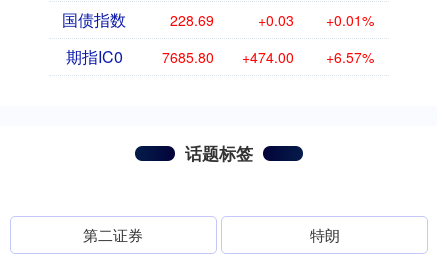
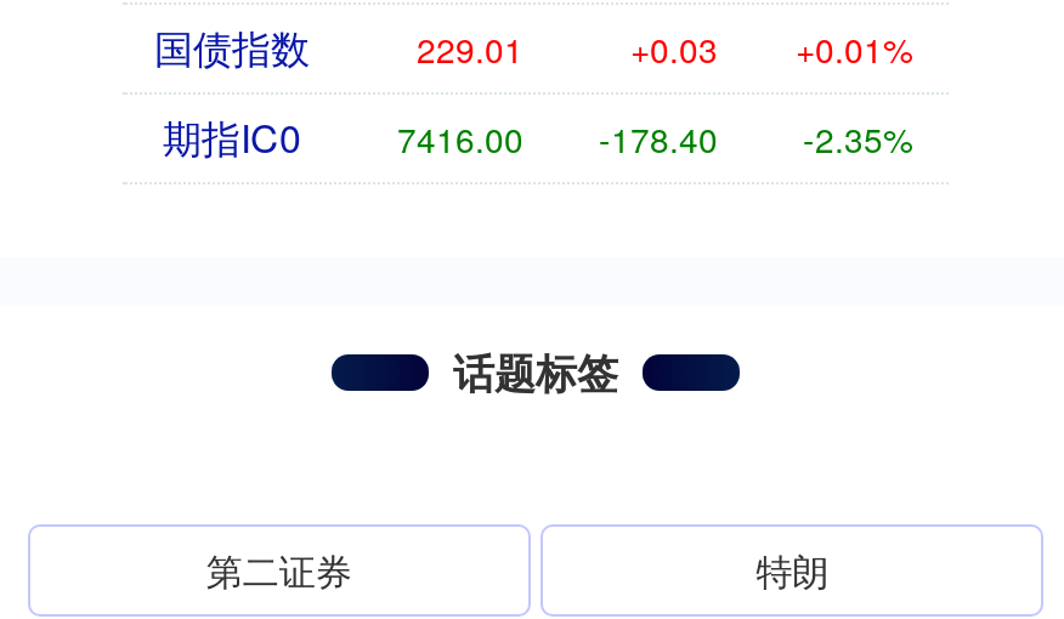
[170,10,214,30] 228.69 -> [417,25,523,74] 229.01
[162,47,214,67] 7685.80 -> [397,115,523,163] 7416.00
[242,47,294,67] +474.00 -> [599,115,718,163] -178.40
[326,47,374,67] +6.57% -> [803,115,912,163] -2.35%

